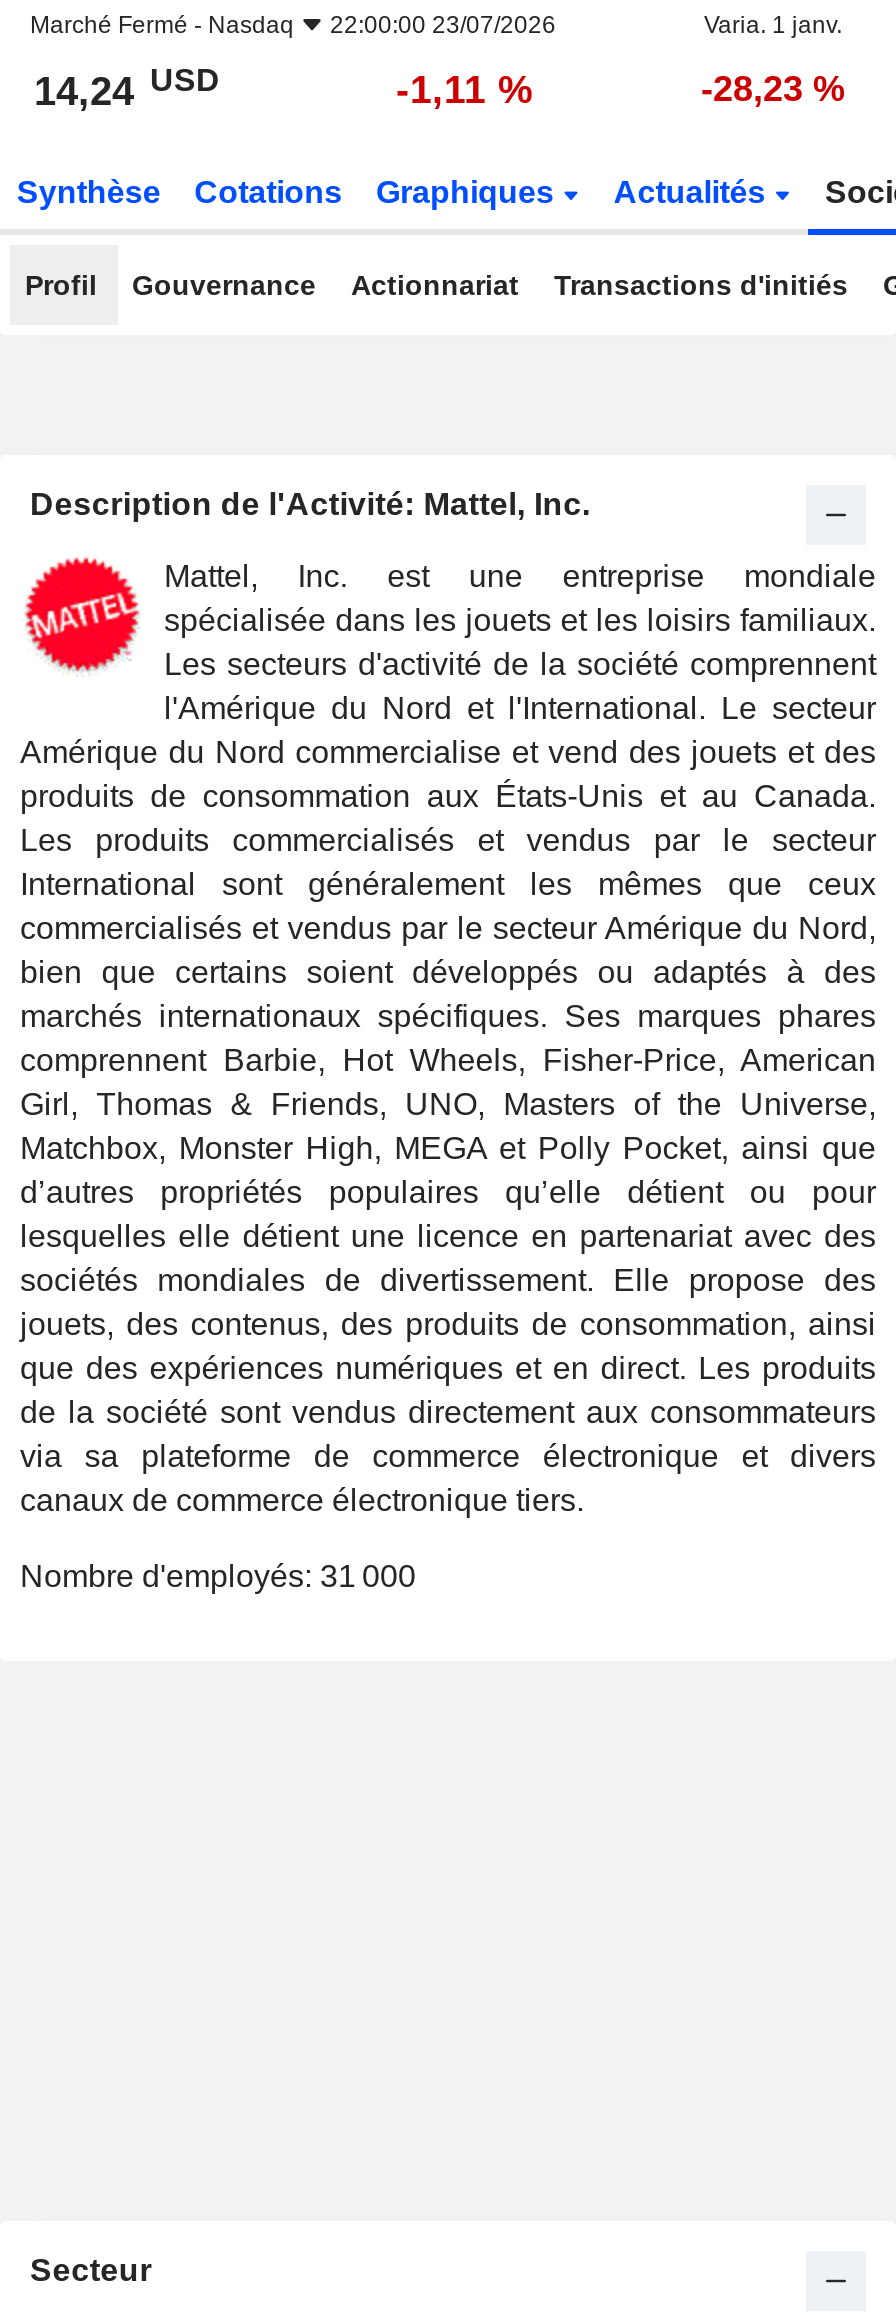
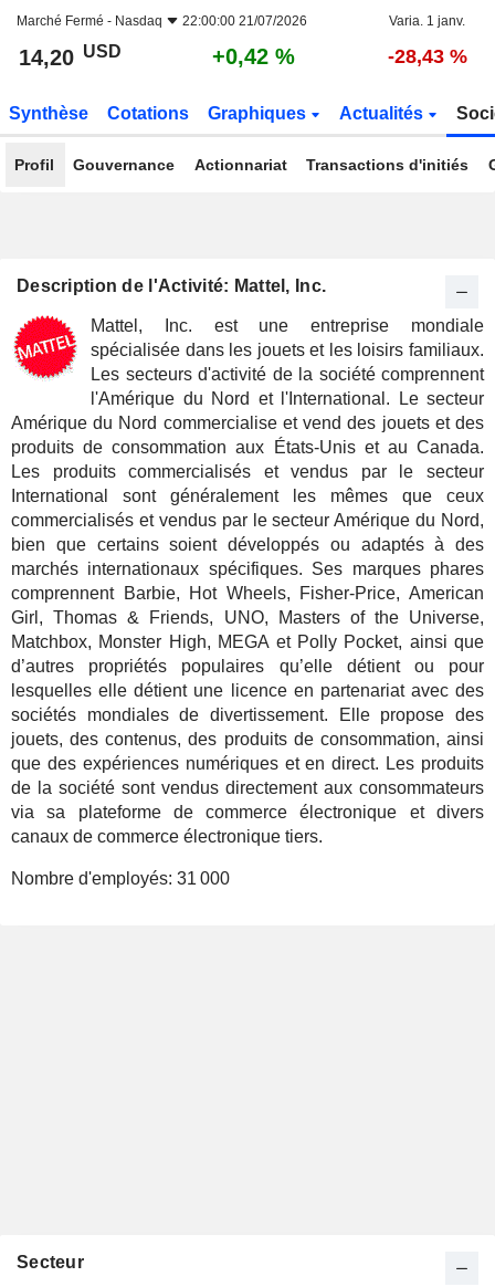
[30,11,556,39] Marché Fermé - Nasdaq 22:00:00 23/07/2026 -> [17,13,307,29] Marché Fermé - Nasdaq 22:00:00 21/07/2026
[34,62,220,113] 14,24 USD -> [19,41,122,70] 14,20 USD
[396,67,534,111] -1,11 % -> [212,44,295,69] +0,42 %
[701,69,845,109] -28,23 % -> [387,45,467,67] -28,43 %

